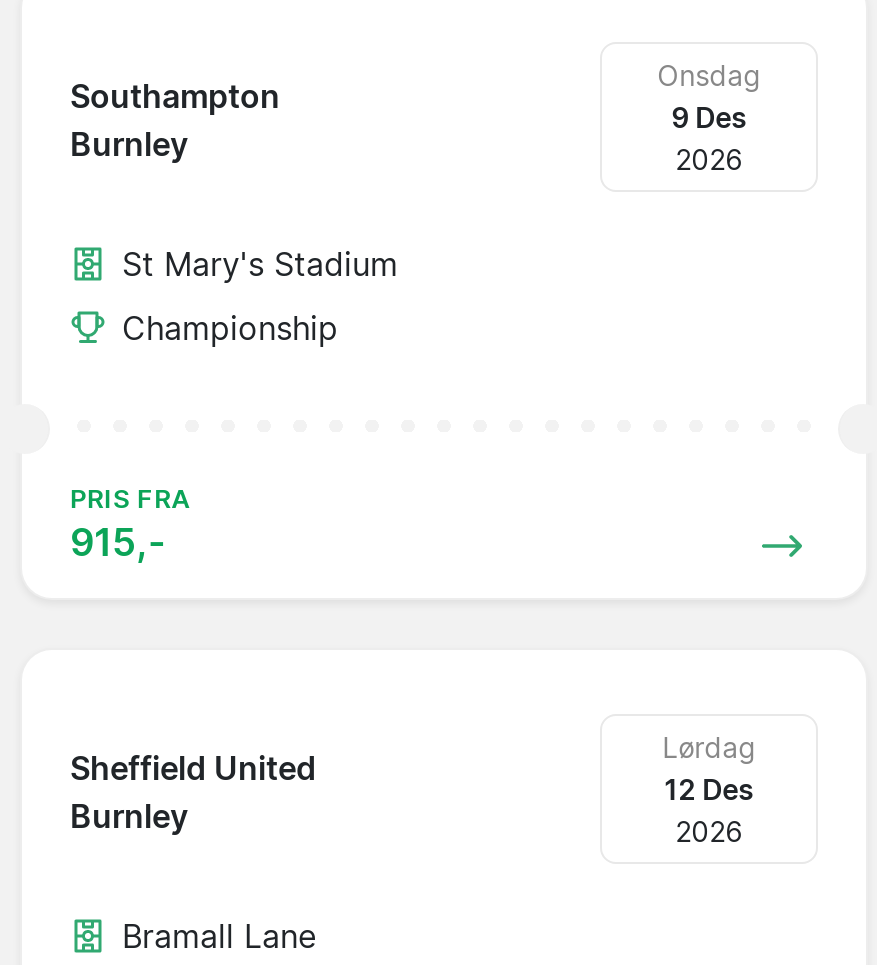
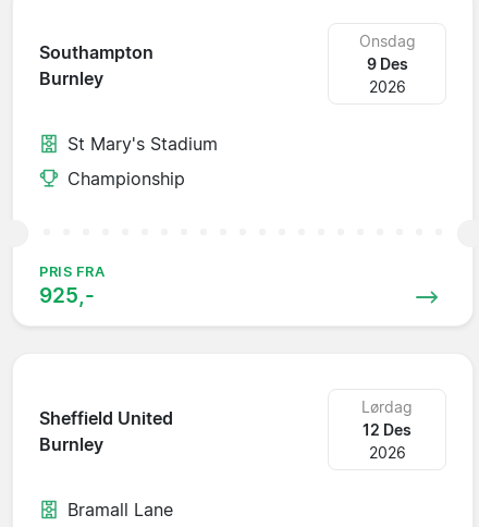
[70,517,166,565] 915,- -> [39,282,95,308] 925,-

